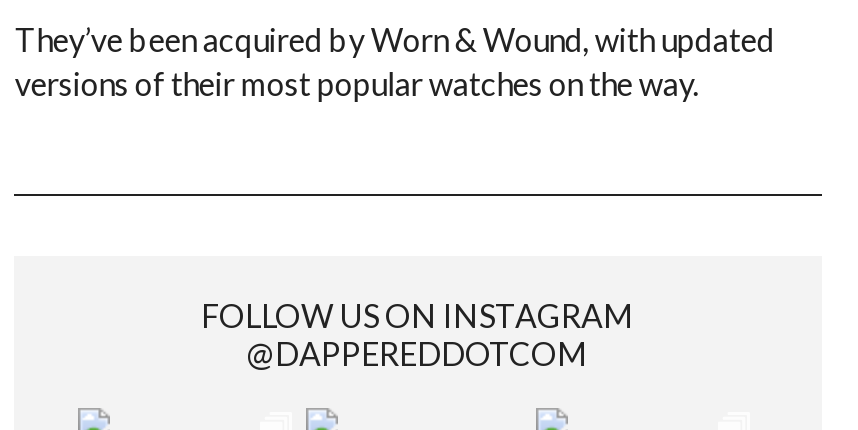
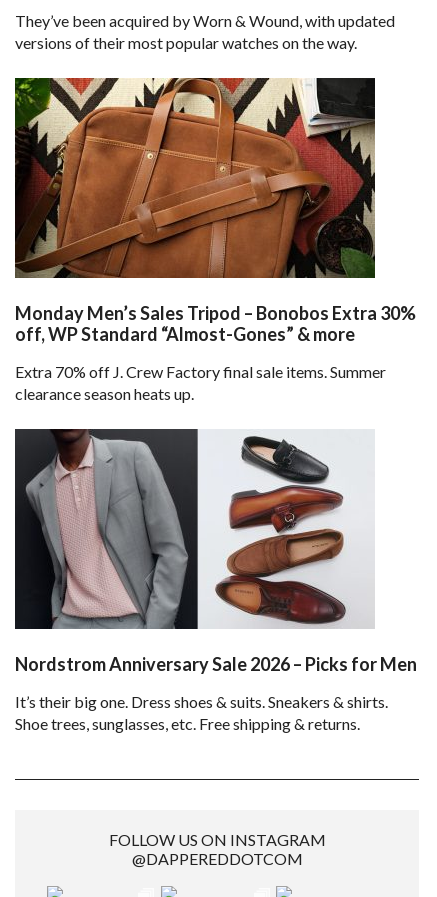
none -> [14,77,416,403] [image] | Monday Men’s Sales Tripod – Bonobos Extra 30% | off, WP Standard “Almost-Gones” & more | Extra 70% off J. Crew Factory final sale items. Summer | clearance season heats up.
none -> [14,428,417,733] [image] | Nordstrom Anniversary Sale 2026 – Picks for Men | It’s their big one. Dress shoes & suits. Sneakers & shirts. | Shoe trees, sunglasses, etc. Free shipping & returns.
none -> [214,435,374,629] [image]

